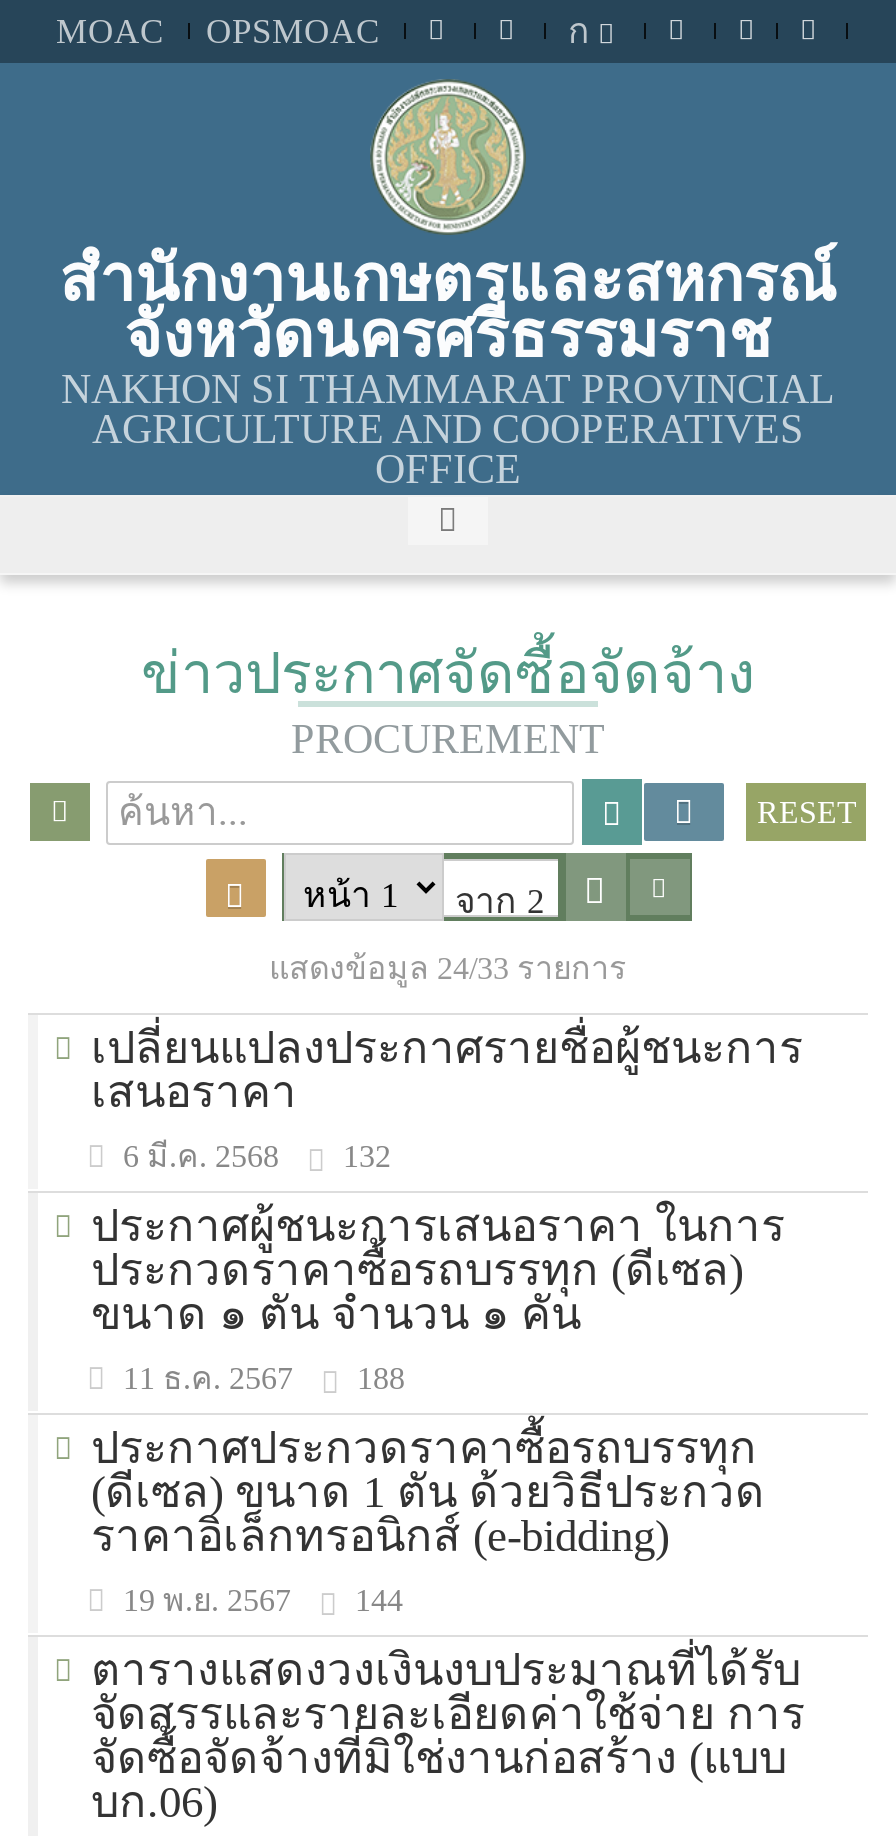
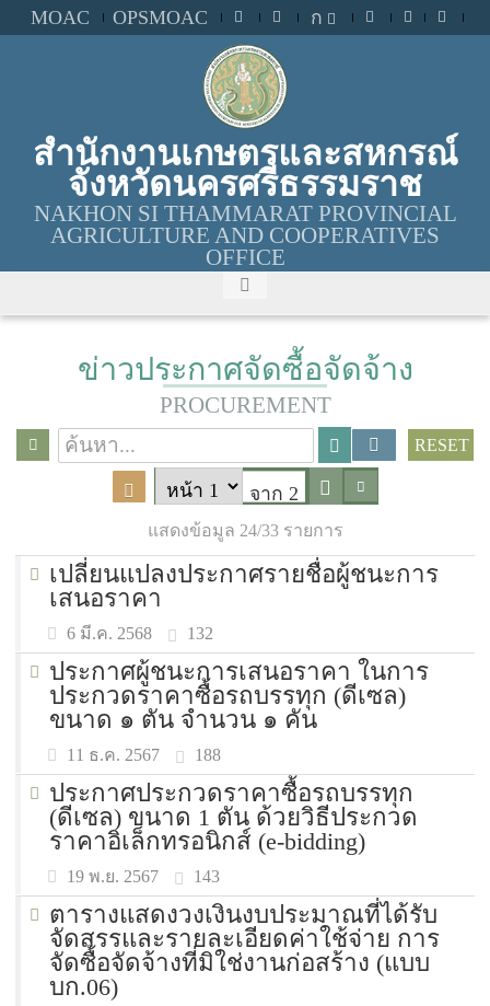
[123,1582,403,1617] 19 พ.ย. 2567 144 -> [67,866,220,886] 19 พ.ย. 2567 143

